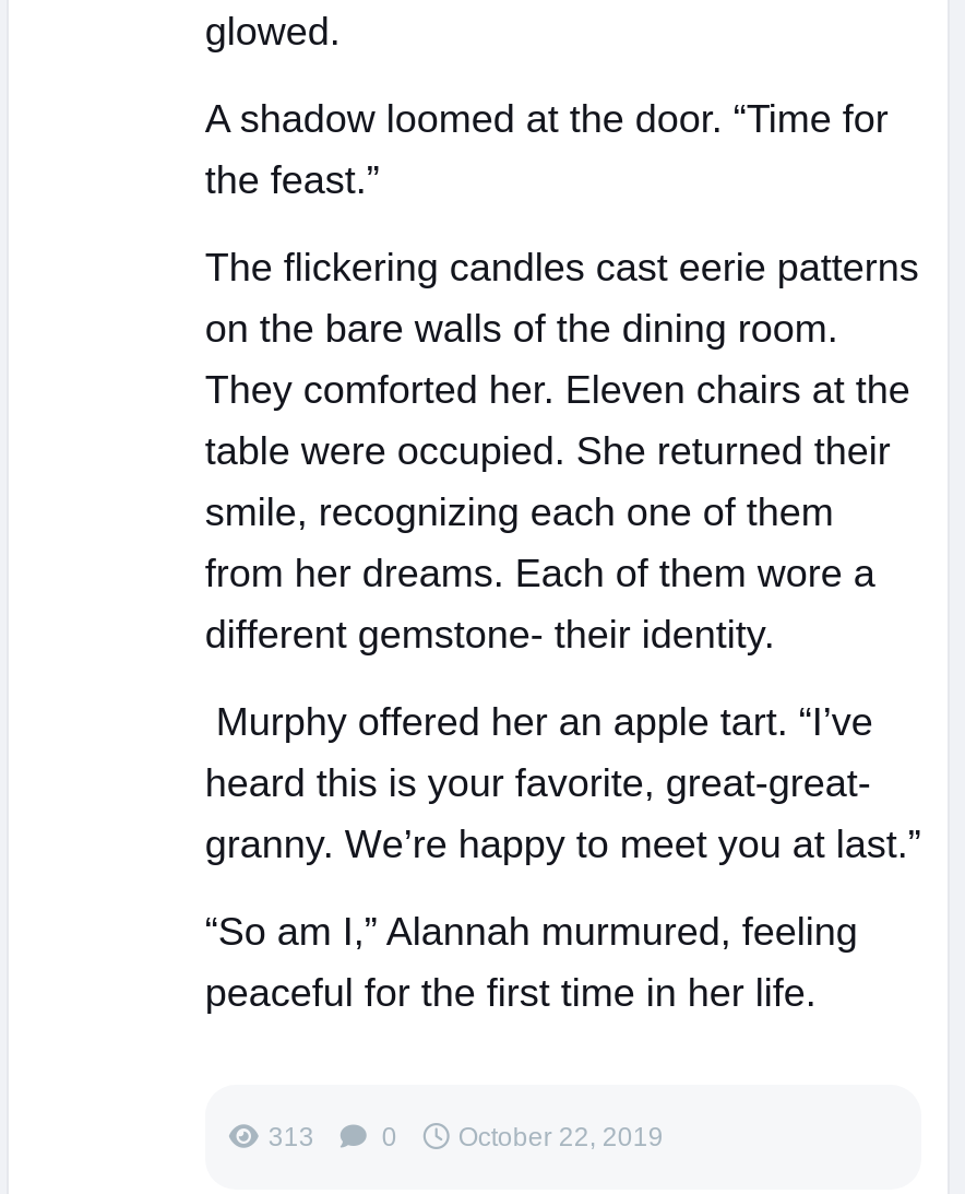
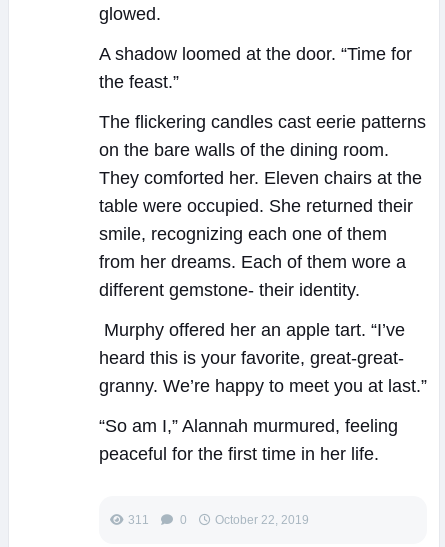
[268,1122,663,1152] 313 0 October 22, 2019 -> [128,513,309,527] 311 0 October 22, 2019

